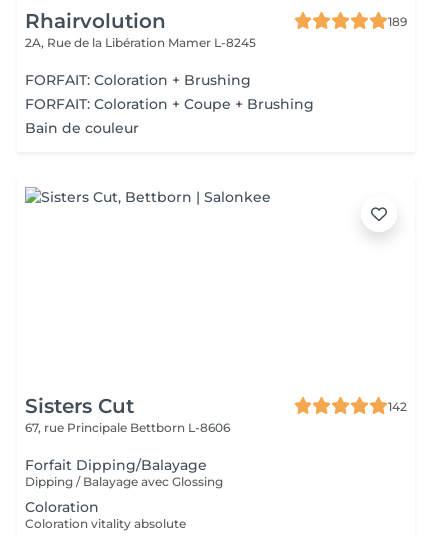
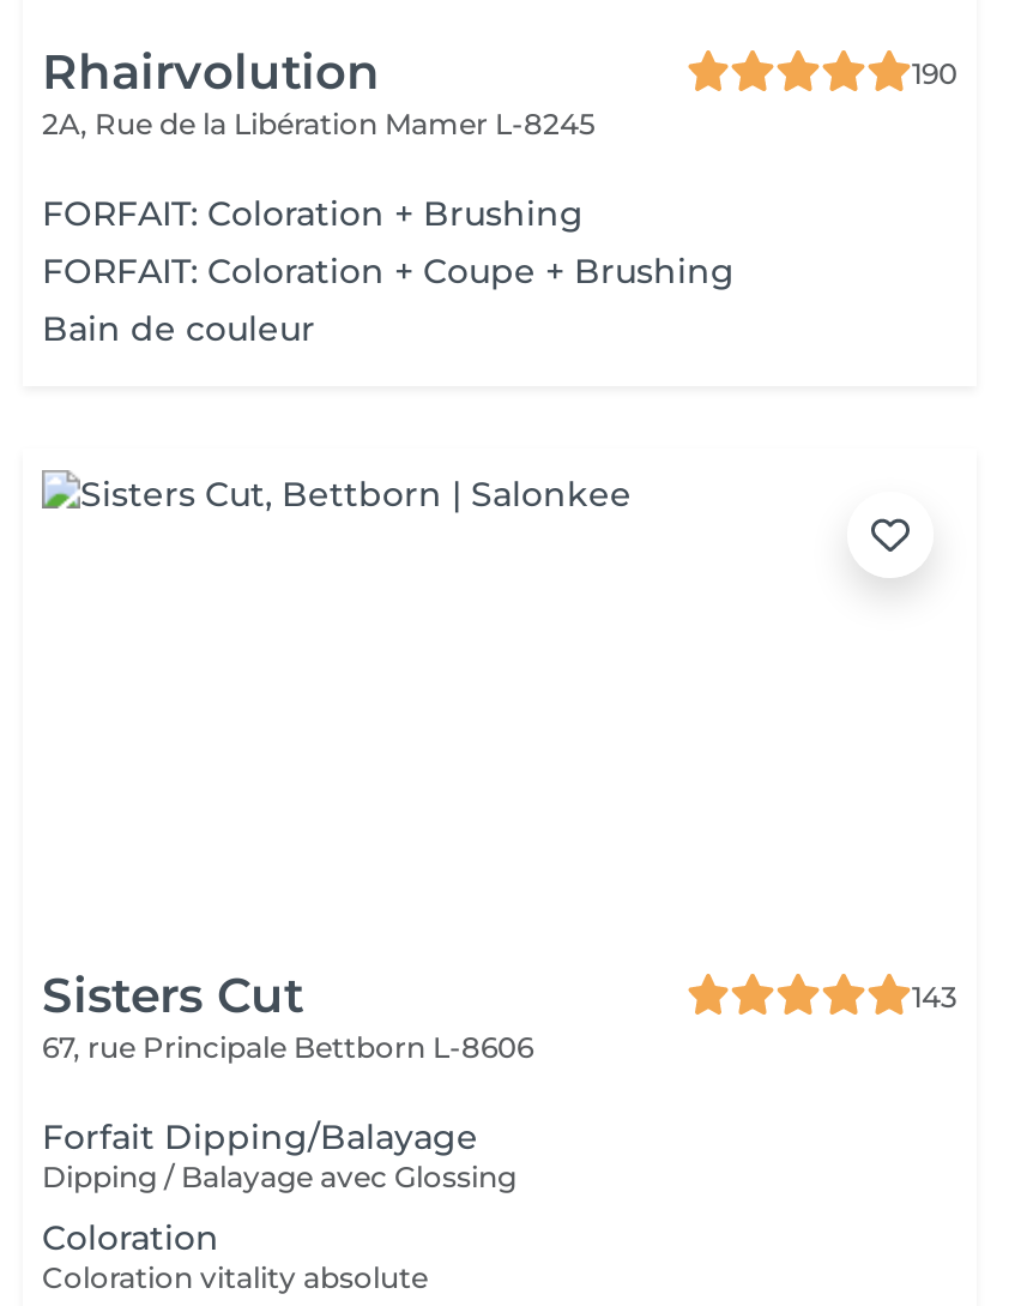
[388,14,407,29] 189 -> [912,55,957,91] 190
[388,399,407,414] 142 -> [912,979,957,1015] 143

